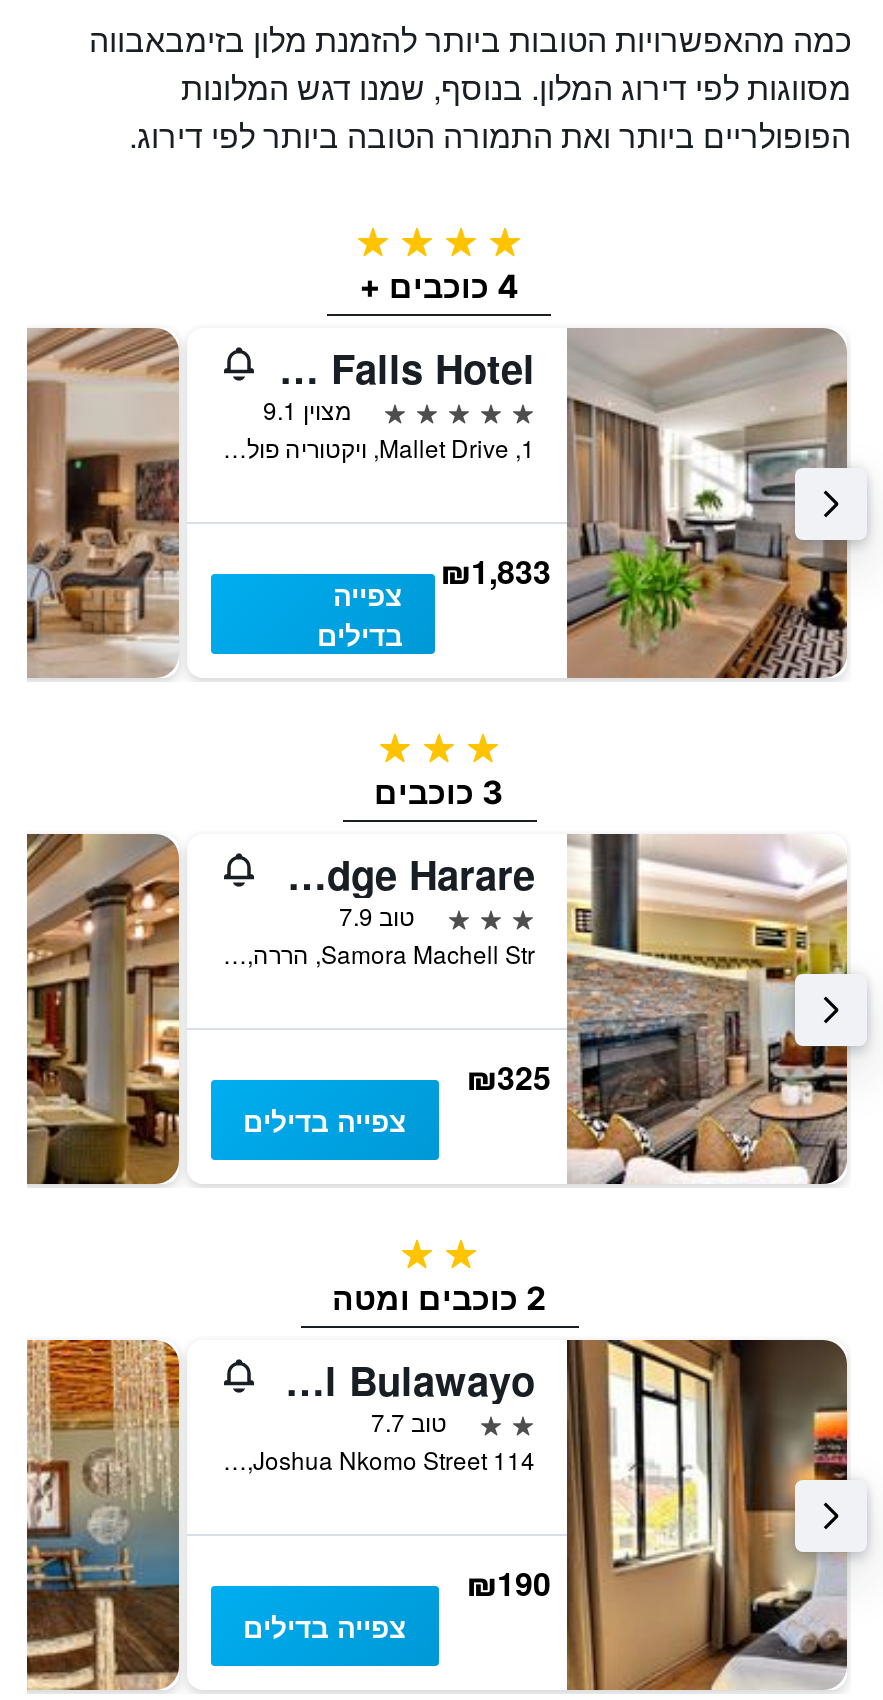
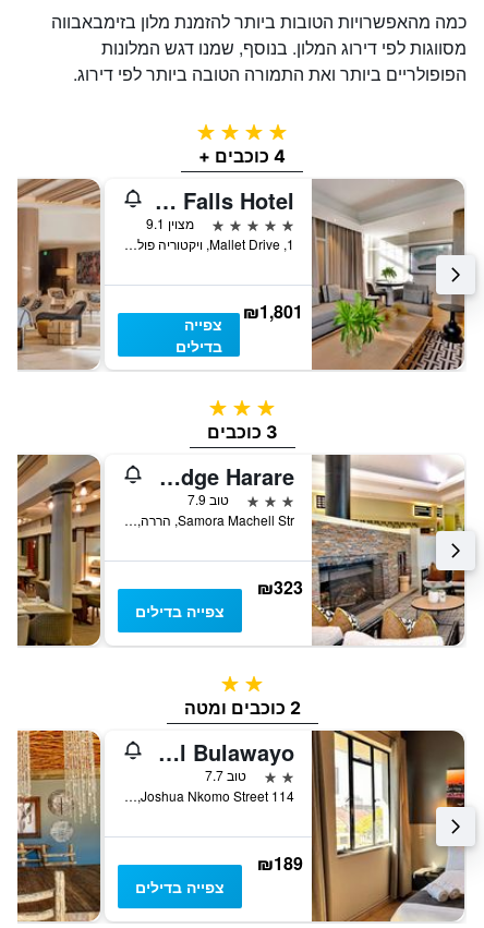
[441,547,551,593] ₪1,833 -> [243,298,303,323] ₪1,801
[467,1053,551,1099] ₪325 -> [257,574,303,599] ₪323
[467,1559,551,1605] ₪190 -> [257,850,303,875] ₪189

